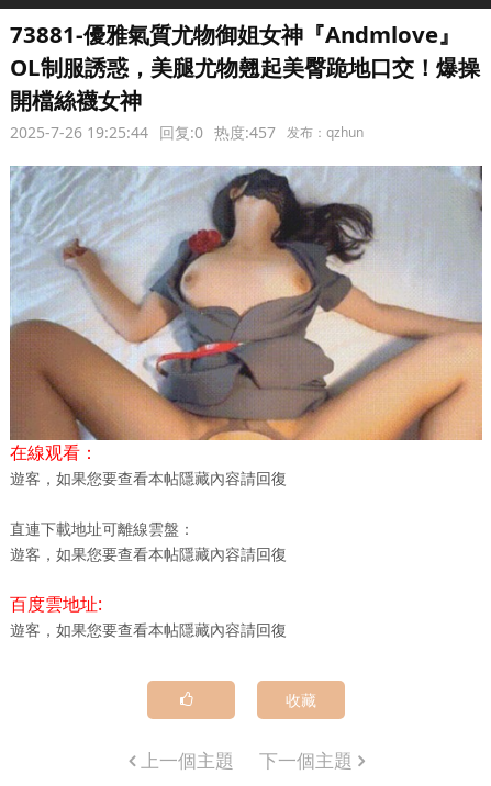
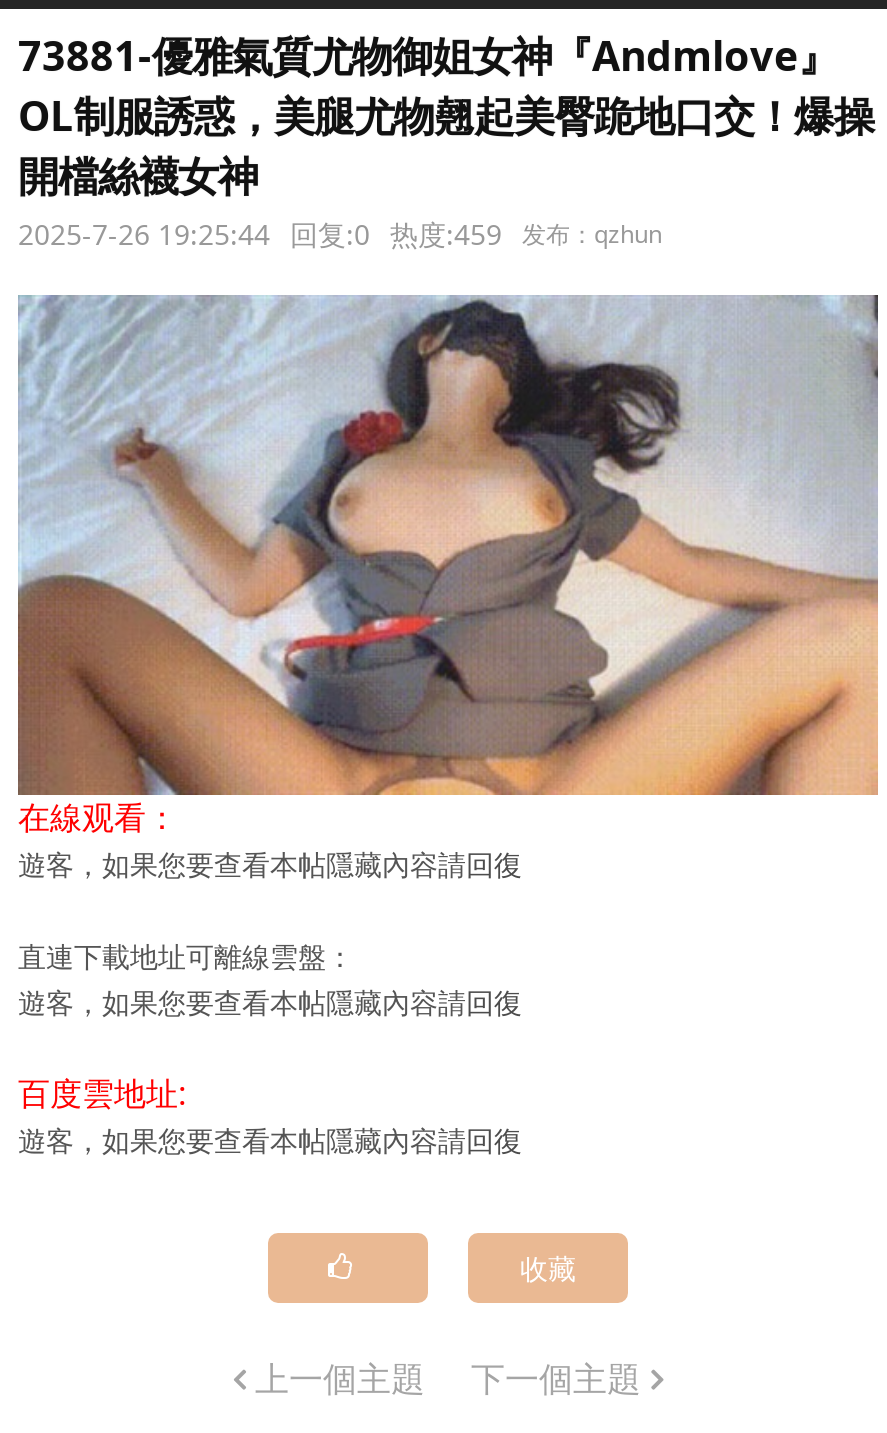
[10,122,364,143] 2025-7-26 19:25:44 回复:0 热度:457 发布：qzhun -> [18,215,662,253] 2025-7-26 19:25:44 回复:0 热度:459 发布：qzhun

